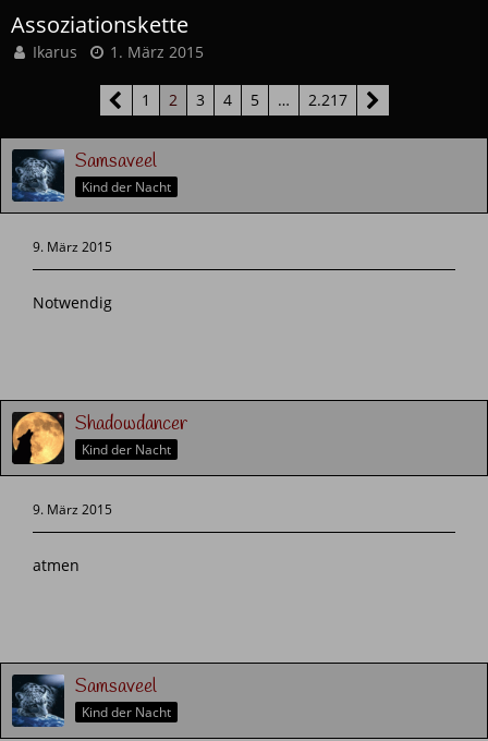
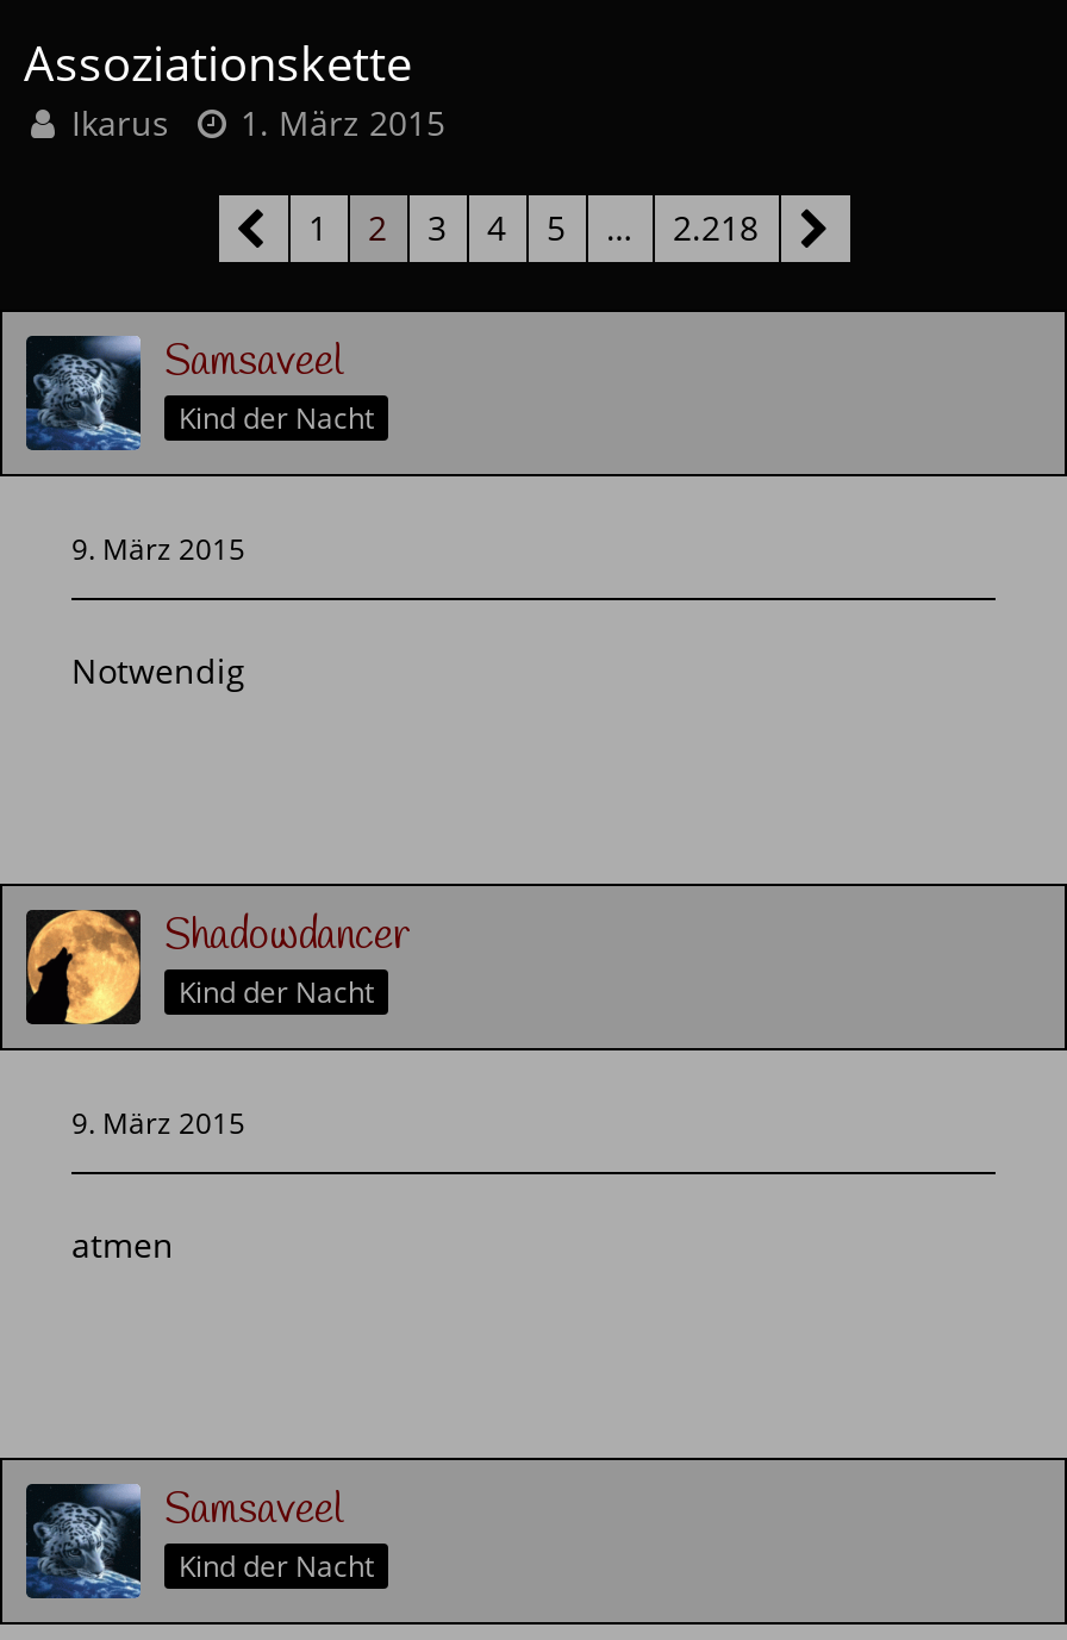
[308,89,347,110] 2.217 -> [673,205,759,250] 2.218

